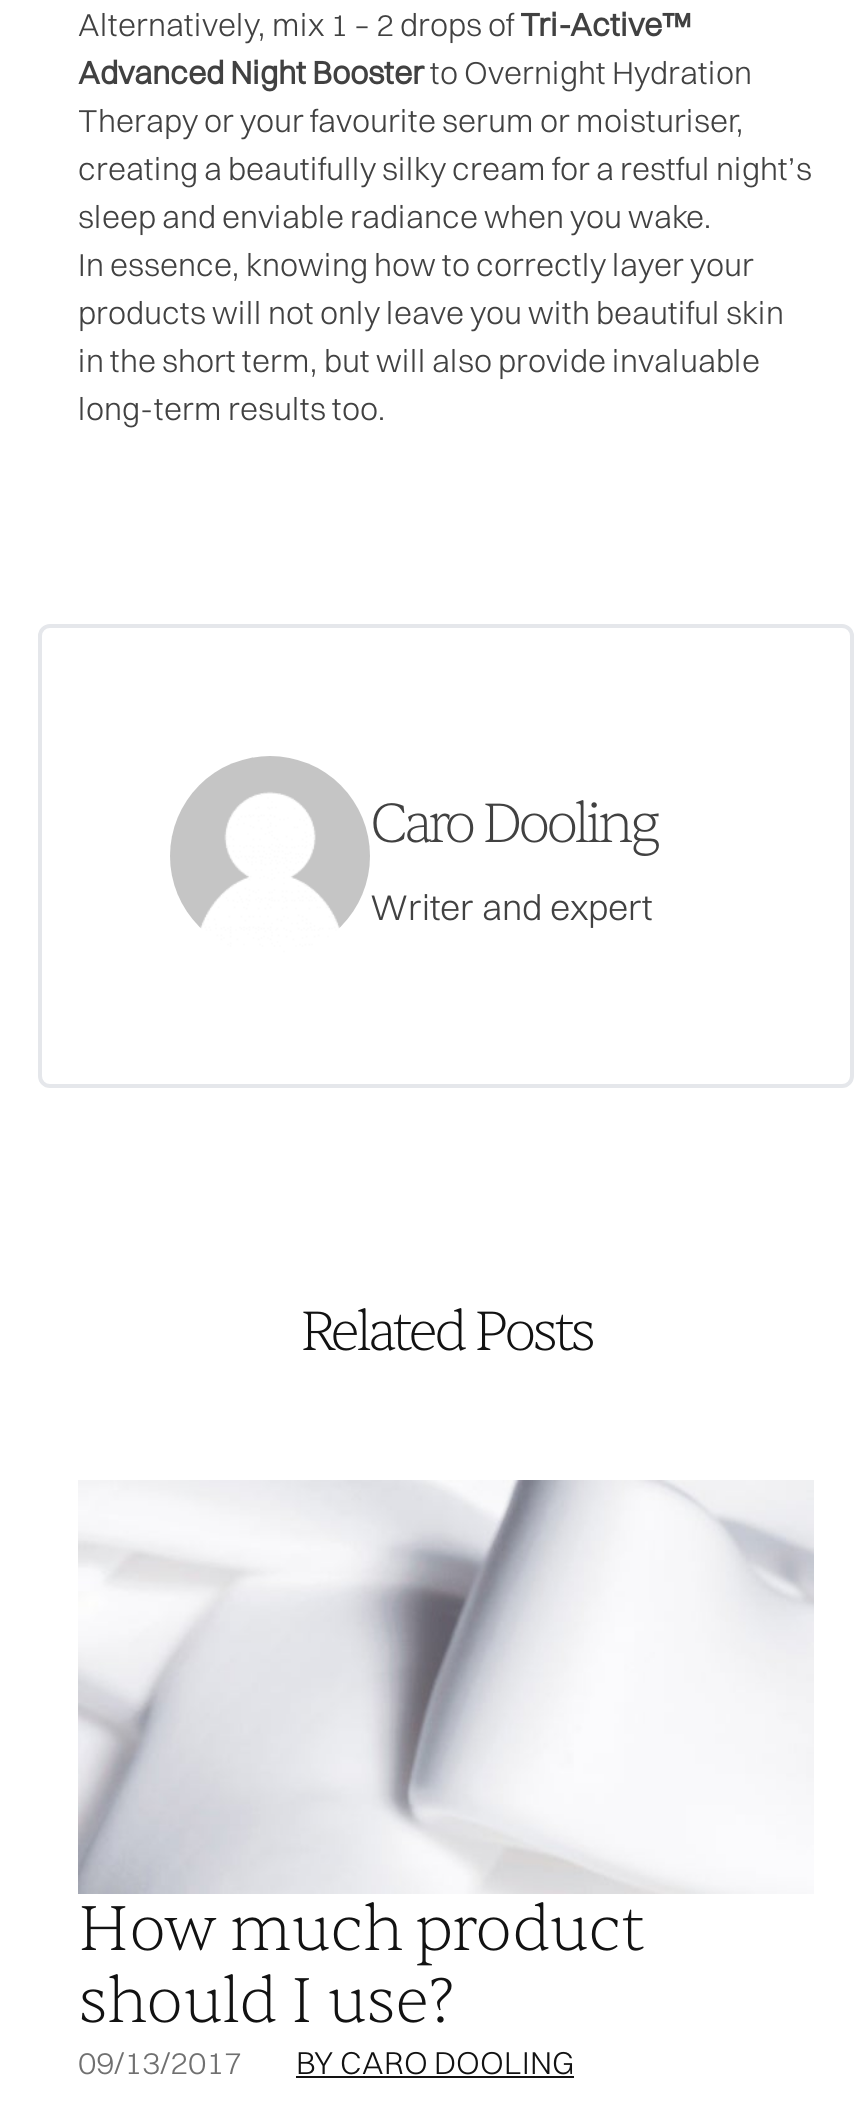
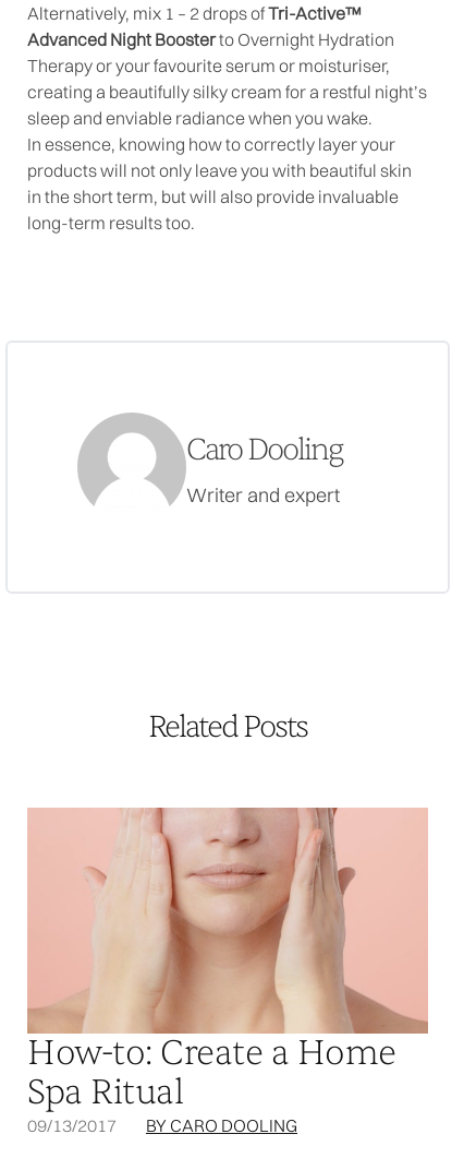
[76,1478,814,2041] [image] | How much product | should I use? -> [26,807,429,1114] [image] | How-to: Create a Home | Spa Ritual

